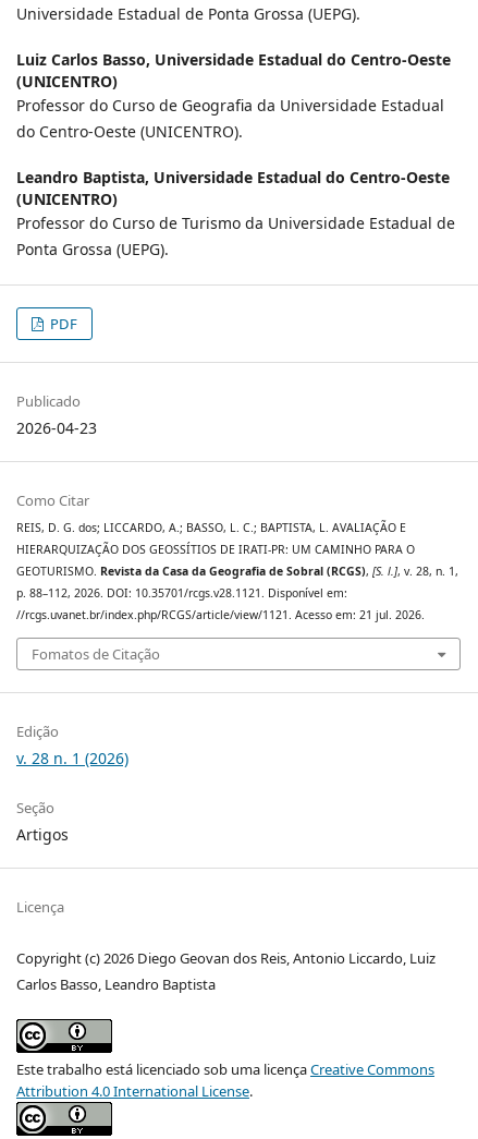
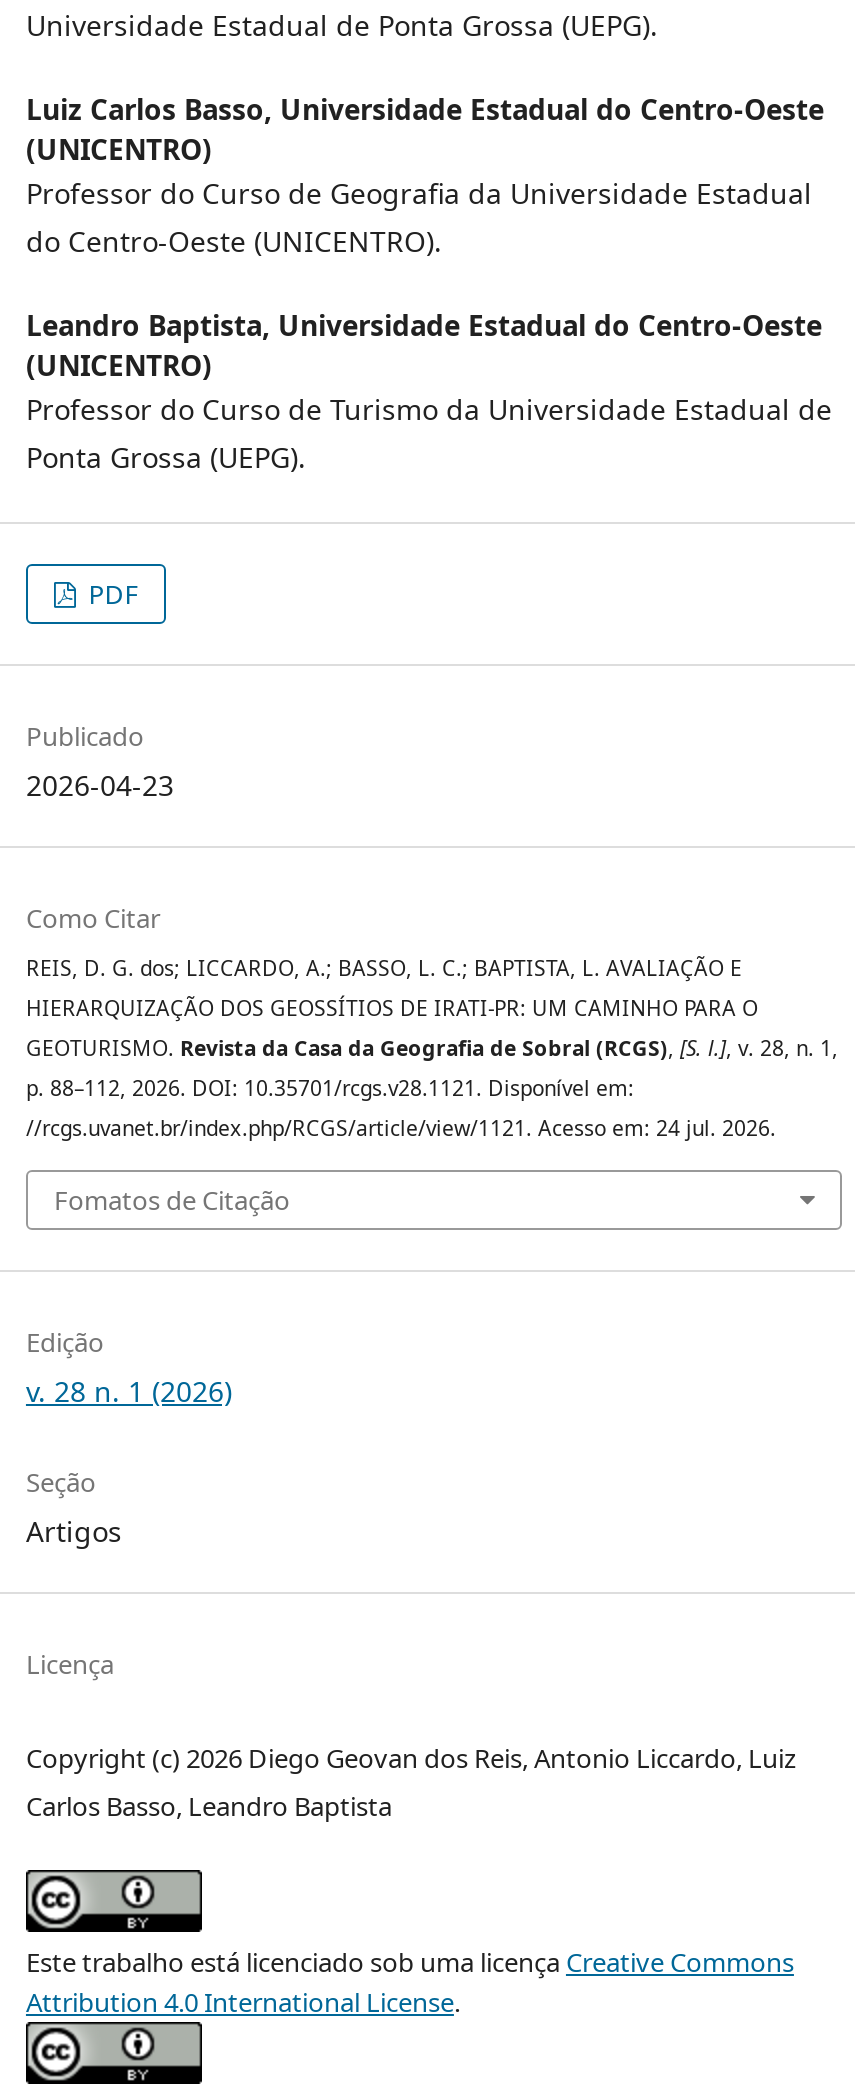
[16,607,425,623] //rcgs.uvanet.br/index.php/RCGS/article/view/1121. Acesso em: 21 jul. 2026. -> [26,1114,776,1142] //rcgs.uvanet.br/index.php/RCGS/article/view/1121. Acesso em: 24 jul. 2026.

